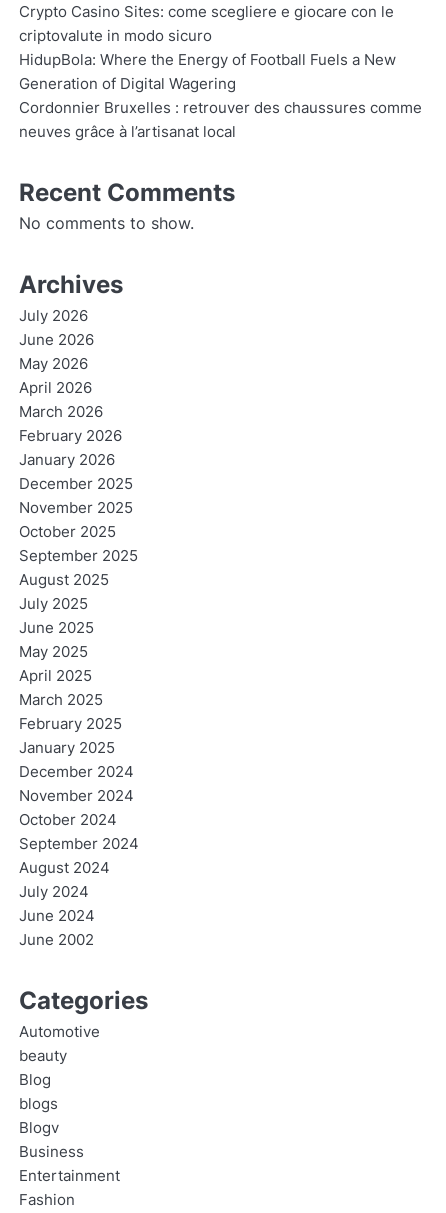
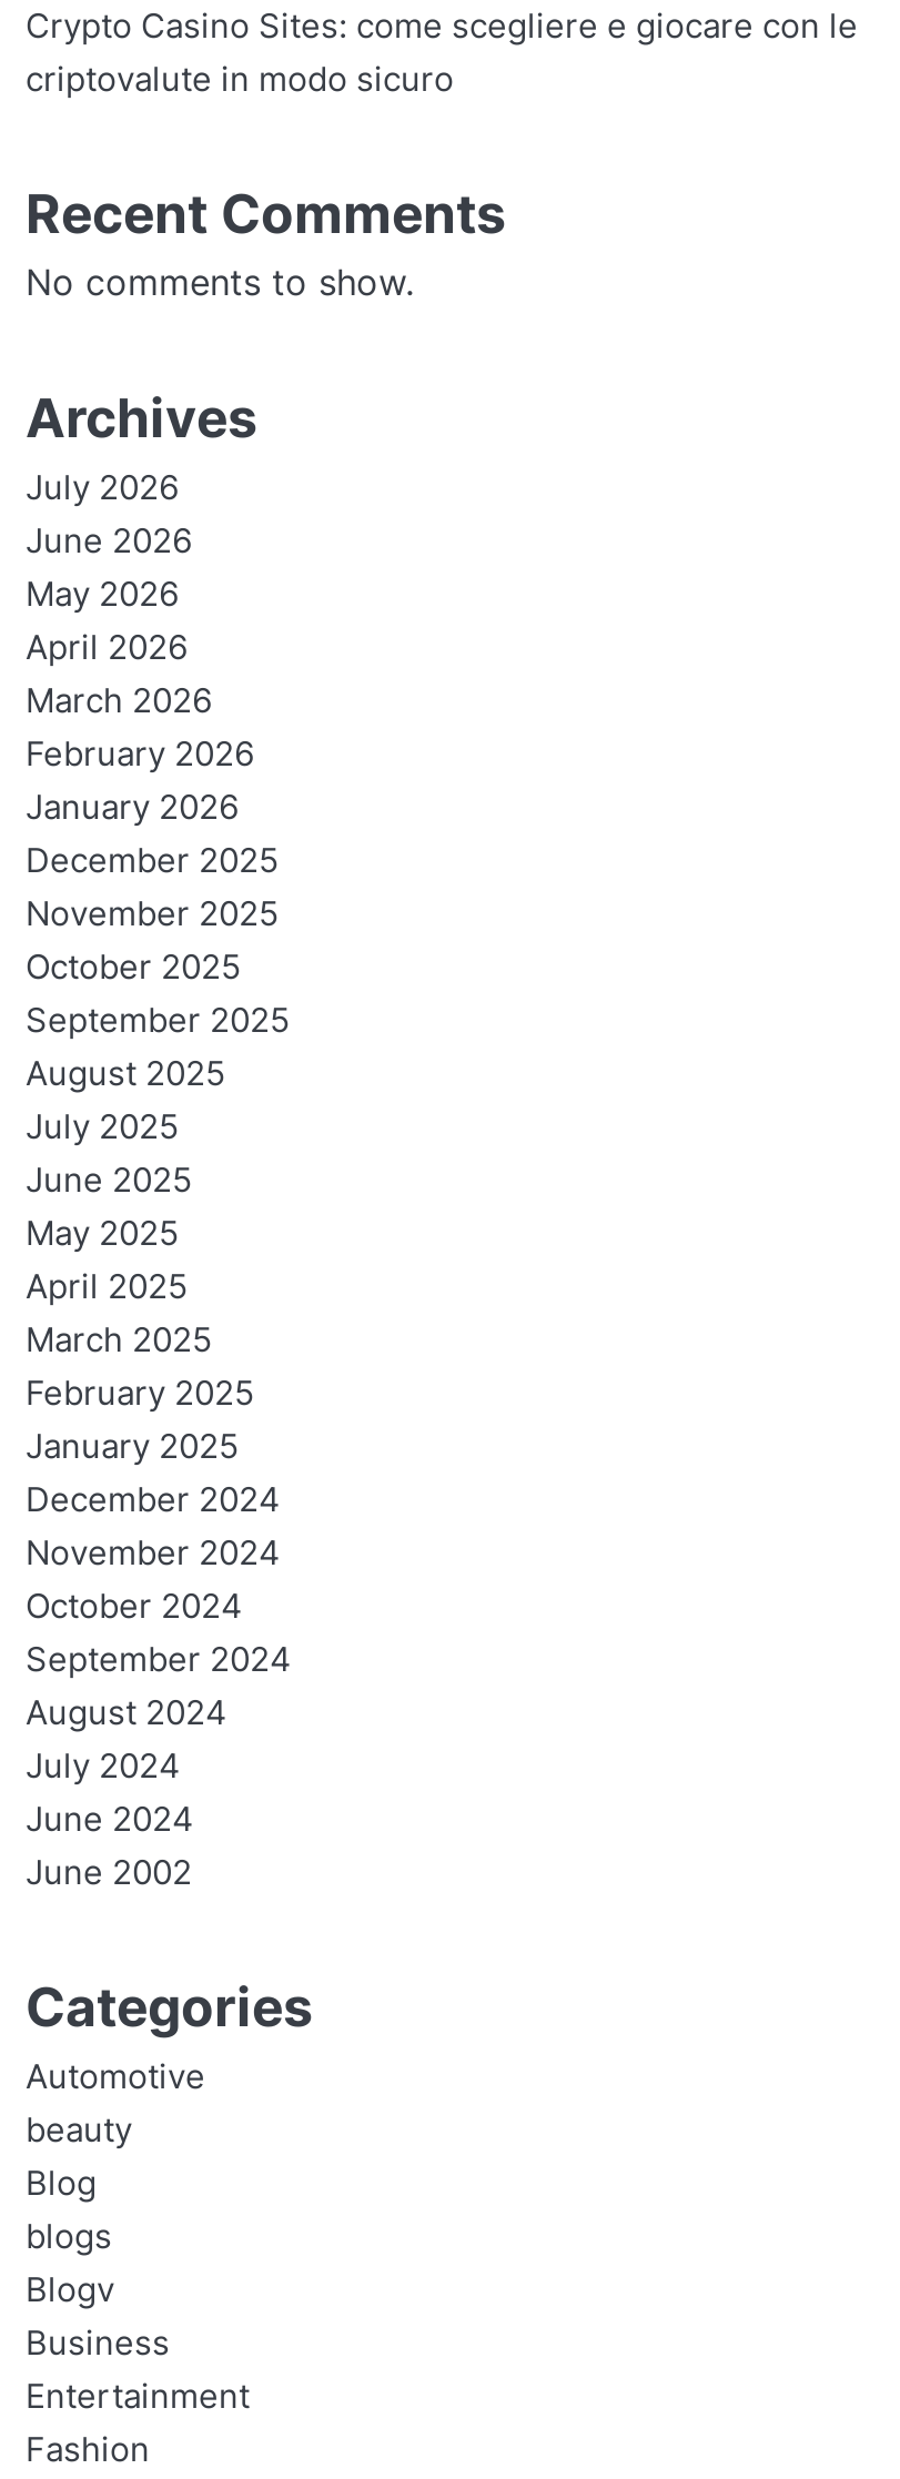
[19,51,422,141] HidupBola: Where the Energy of Football Fuels a New | Generation of Digital Wagering | Cordonnier Bruxelles : retrouver des chaussures comme | neuves grâce à l’artisanat local -> none

